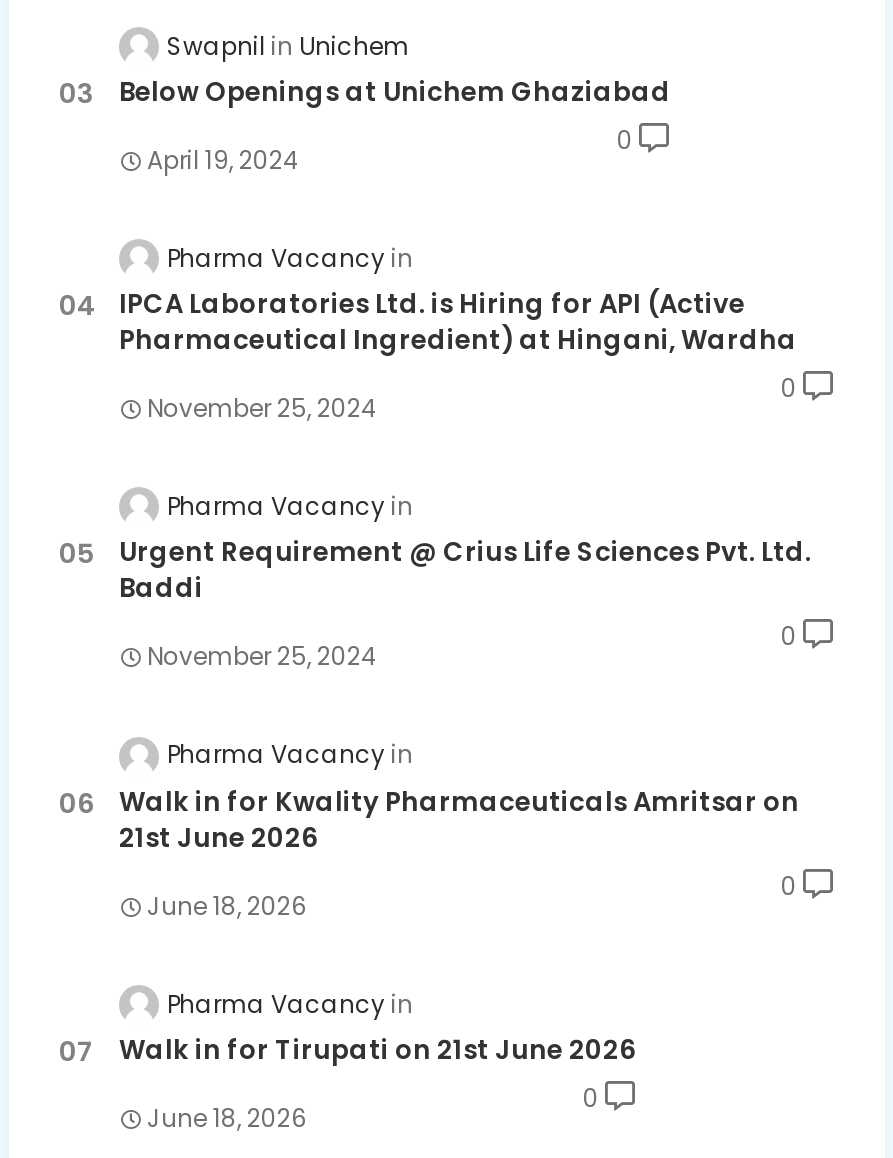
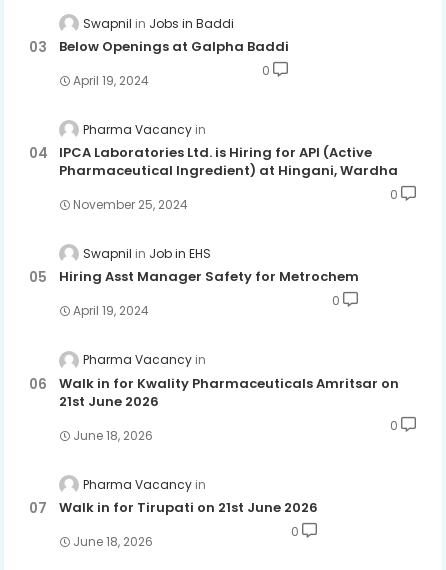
[119,29,671,111] Unichem | Below Openings at Unichem Ghaziabad -> [59,15,289,56] Jobs in Baddi | Below Openings at Galpha Baddi
[119,490,811,608] Pharma Vacancy | Urgent Requirement @ Crius Life Sciences Pvt. Ltd. | Baddi -> [59,245,359,286] Swapnil | Job in EHS | Hiring Asst Manager Safety for Metrochem
[147,640,377,674] November 25, 2024 -> [73,302,149,319] April 19, 2024

